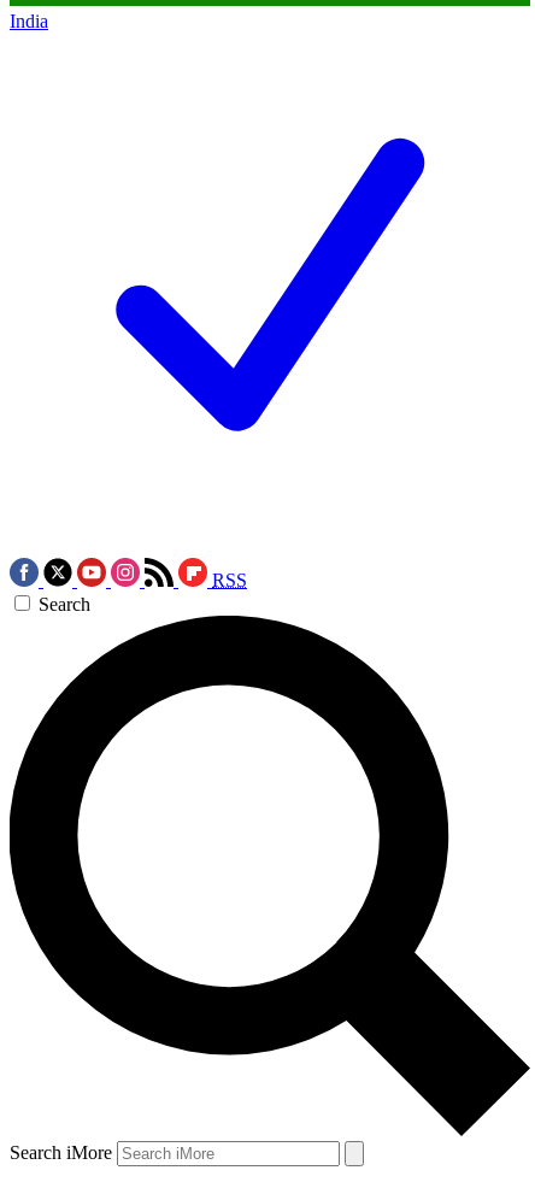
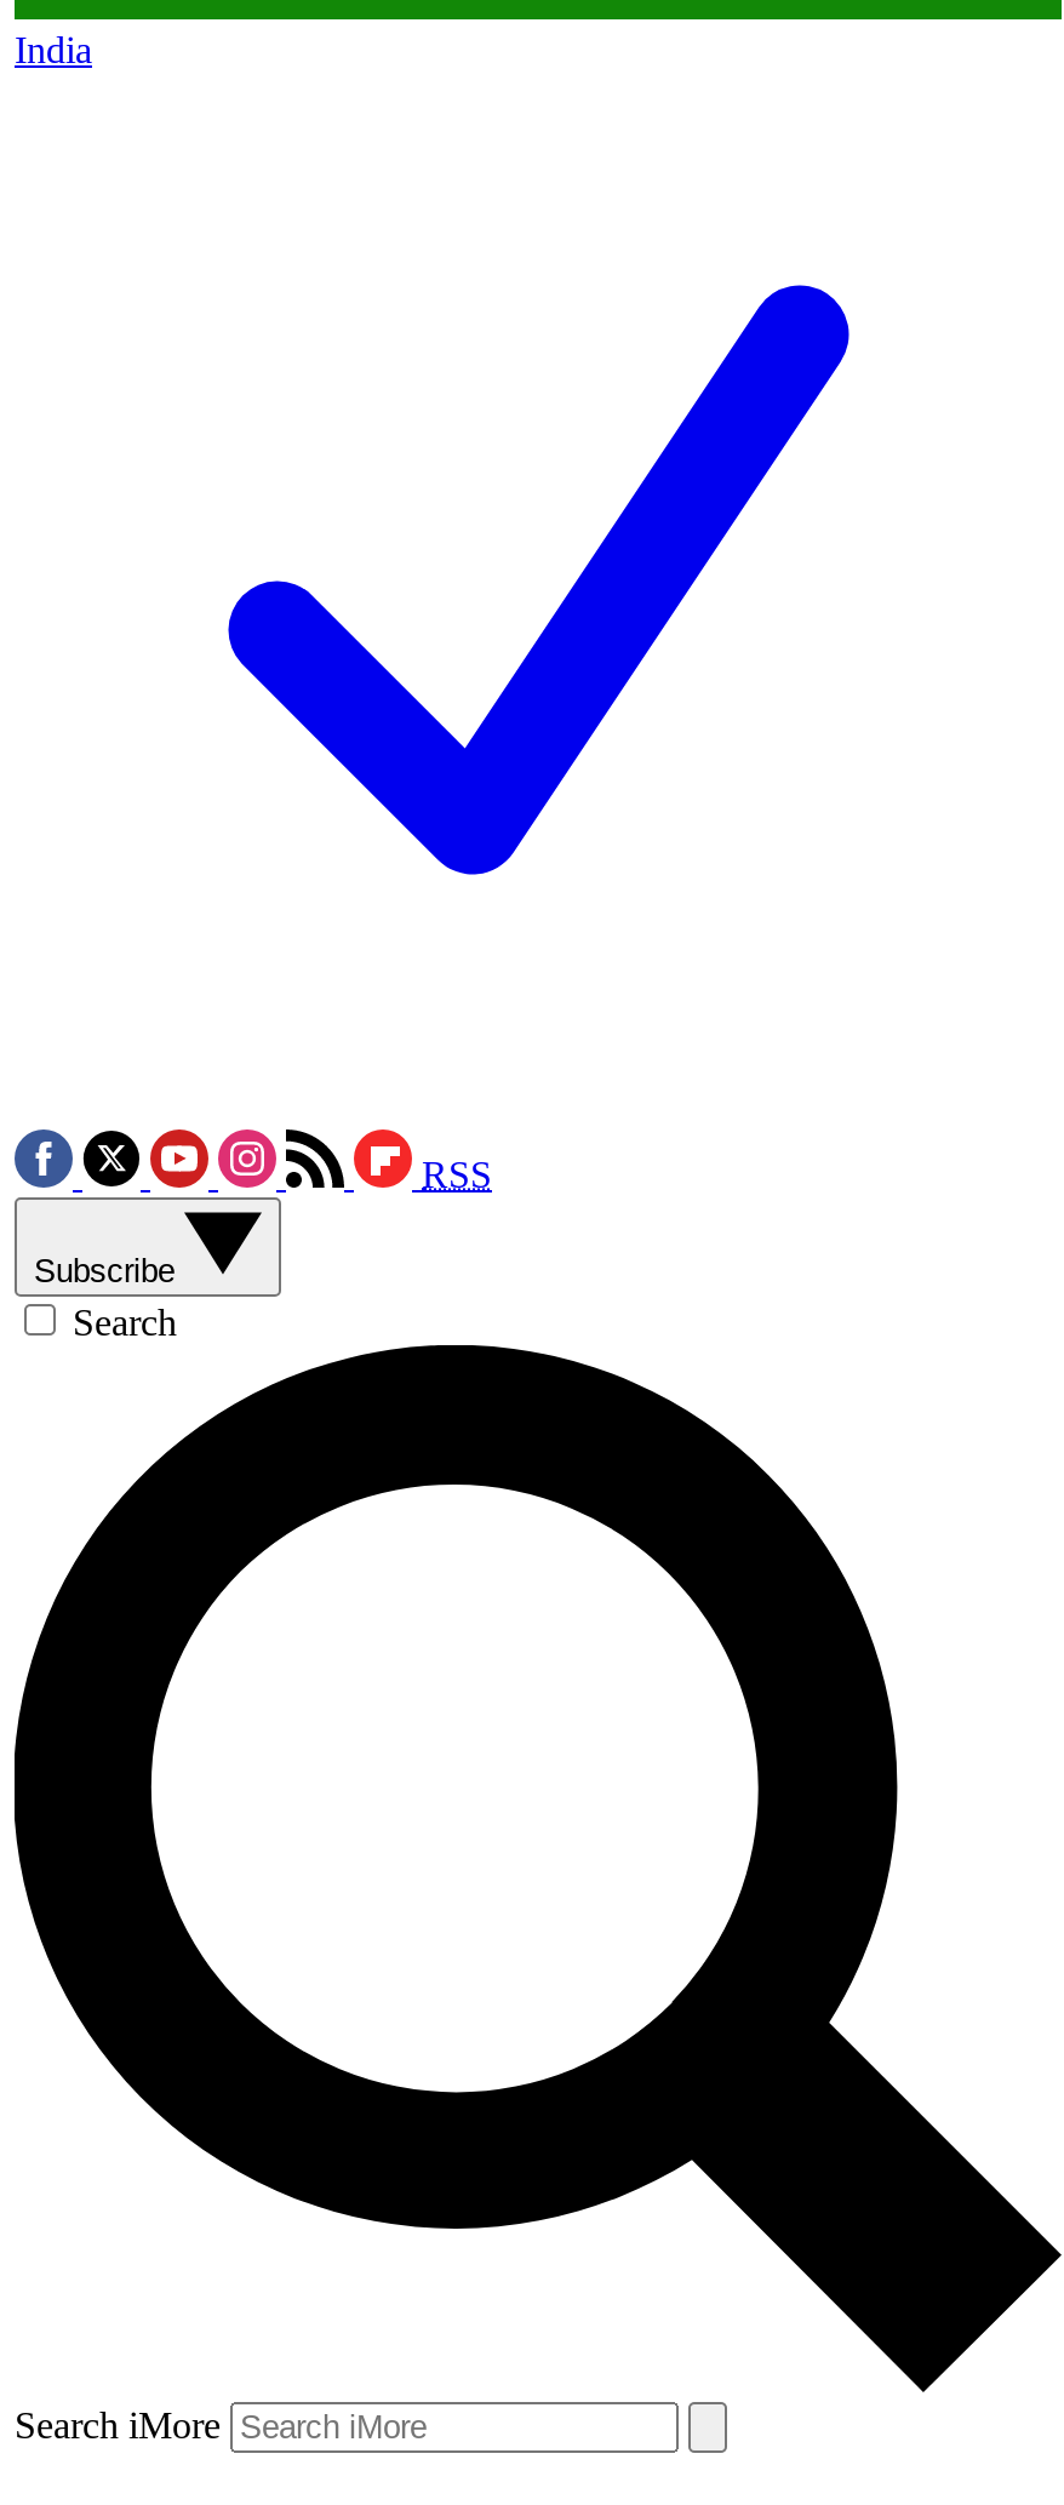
none -> [34,1254,184,1290] Subscribe

